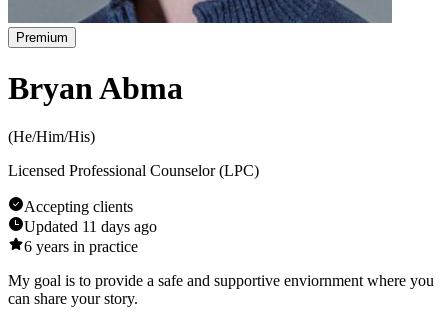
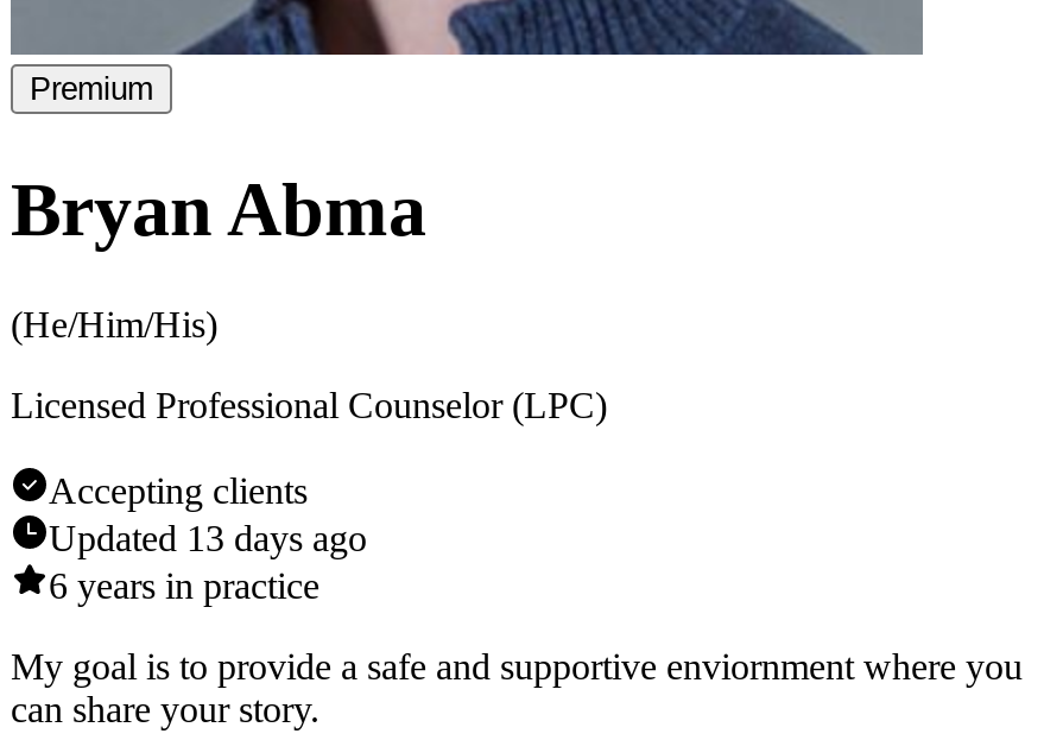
[24,218,157,235] Updated 11 days ago -> [49,519,367,559] Updated 13 days ago

